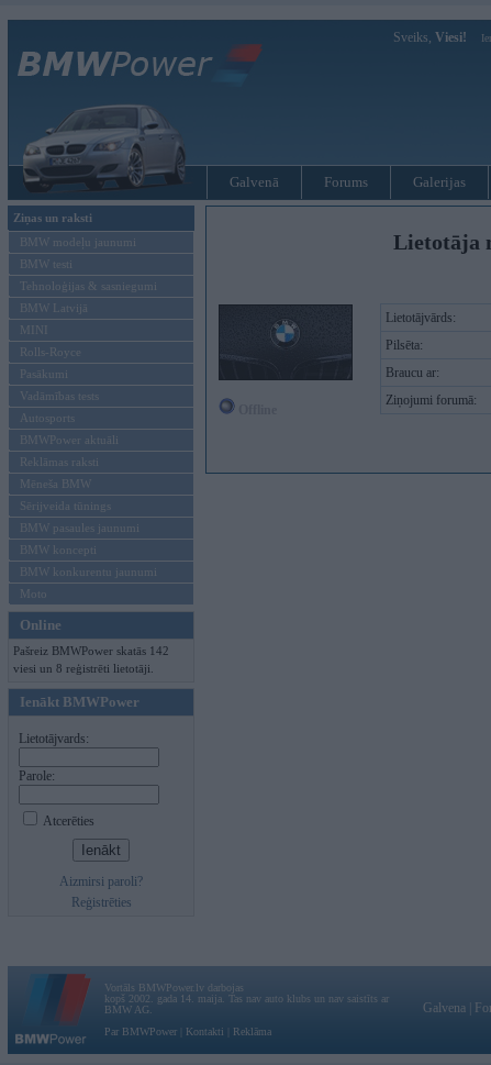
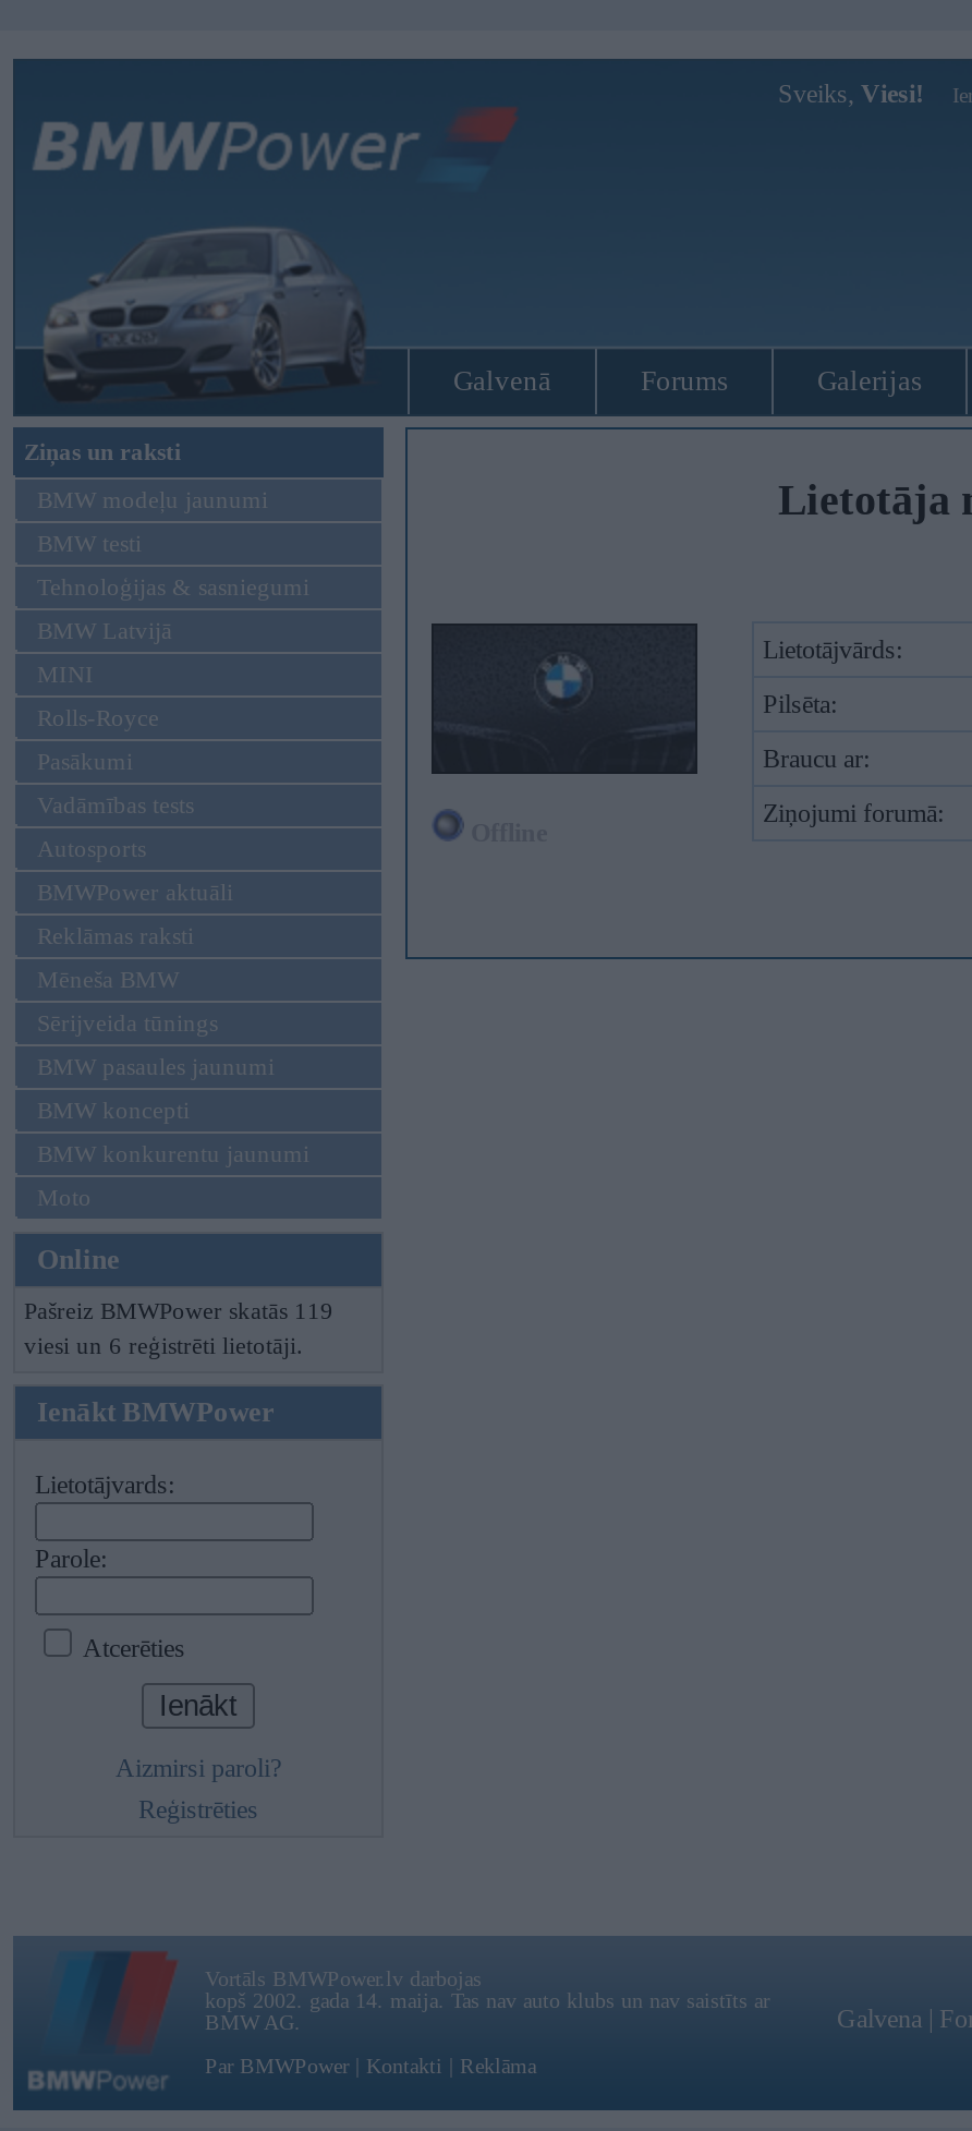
[13,644,169,657] Pašreiz BMWPower skatās 142 -> [24,1297,333,1323] Pašreiz BMWPower skatās 119
[13,662,154,675] viesi un 8 reģistrēti lietotāji. -> [24,1332,303,1358] viesi un 6 reģistrēti lietotāji.

